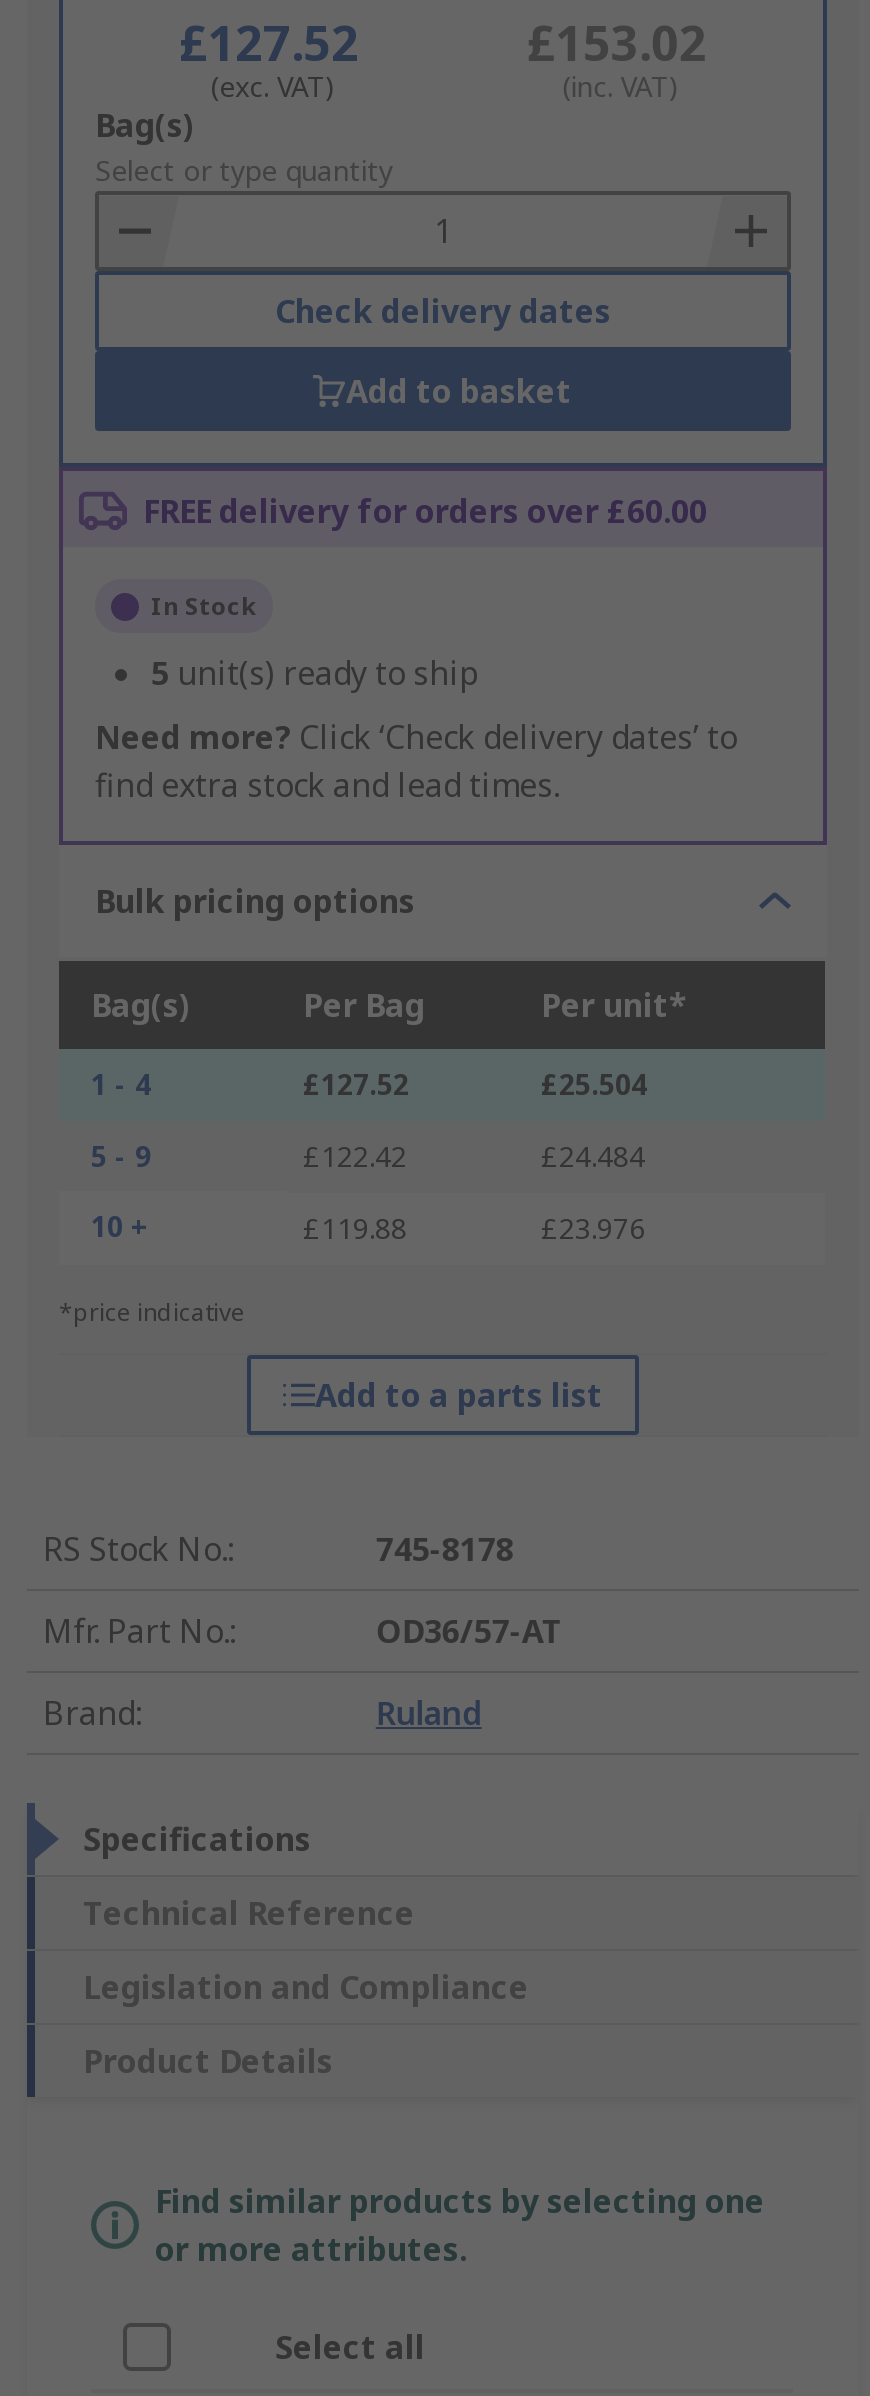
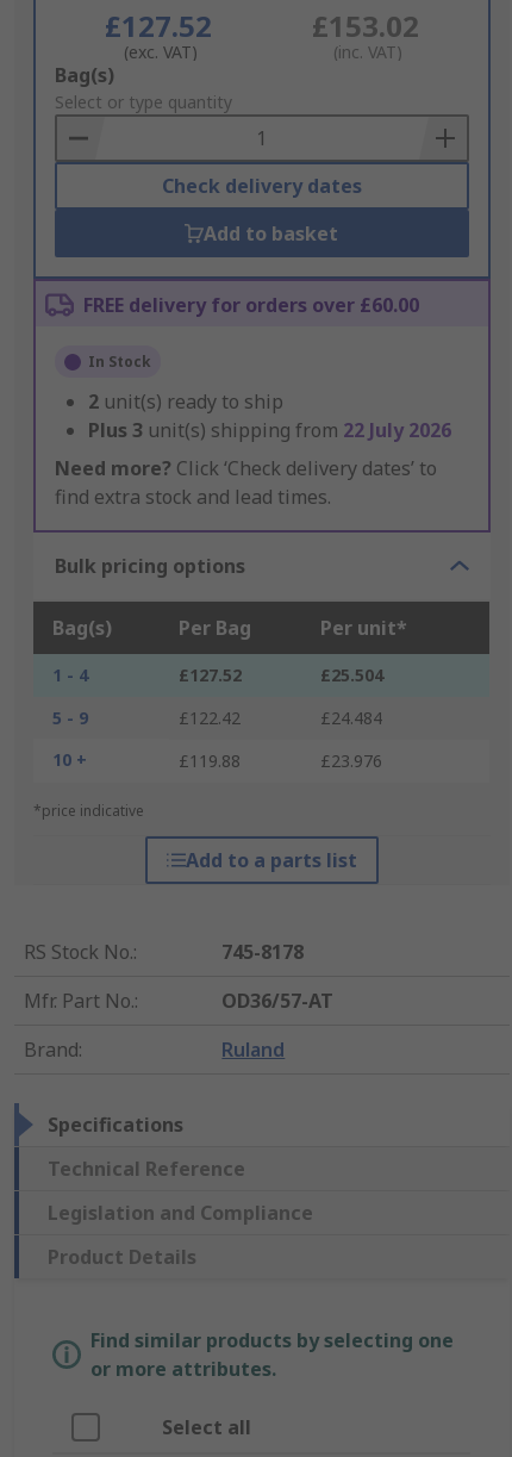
[151,652,479,696] 5 unit(s) ready to ship -> [88,389,451,444] 2 unit(s) ready to ship | Plus 3 unit(s) shipping from 22 July 2026

